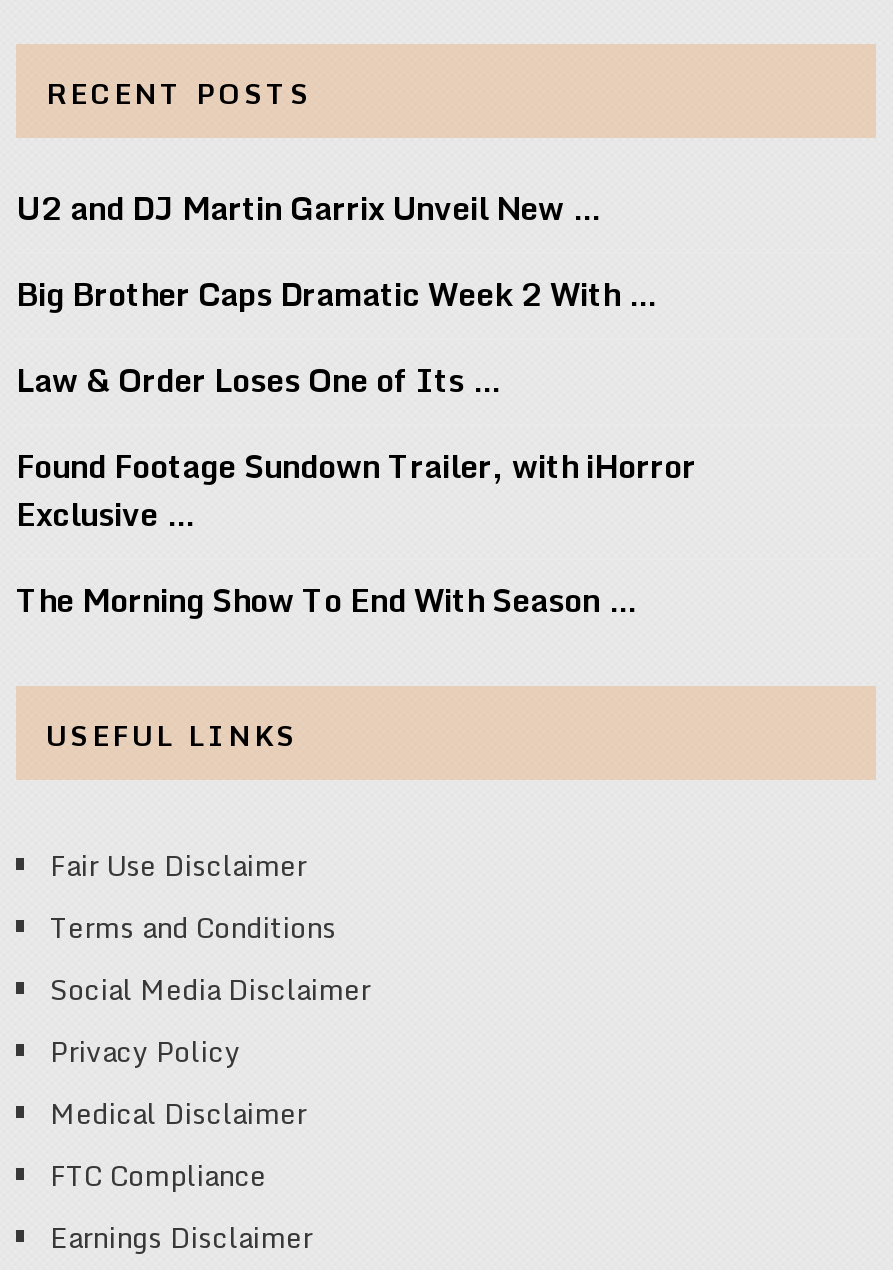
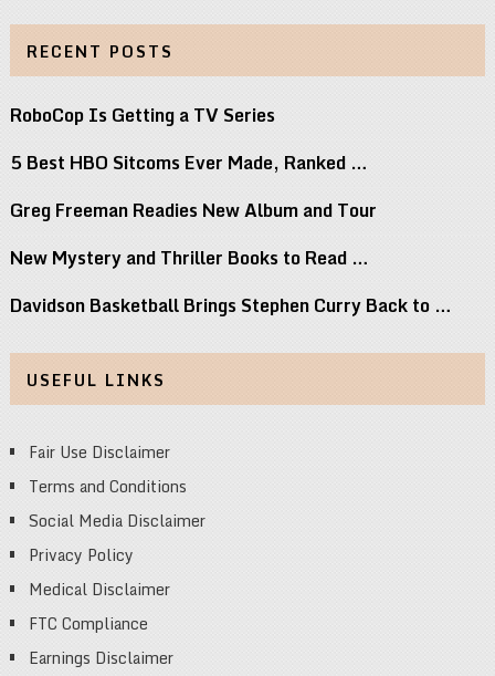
[16,182,604,234] U2 and DJ Martin Garrix Unveil New … -> [10,101,275,130] RoboCop Is Getting a TV Series
[16,268,660,320] Big Brother Caps Dramatic Week 2 With … -> [10,148,368,177] 5 Best HBO Sitcoms Ever Made, Ranked …
[16,354,504,406] Law & Order Loses One of Its … -> [10,196,377,225] Greg Freeman Readies New Album and Tour
[16,440,696,540] Found Footage Sundown Trailer, with iHorror | Exclusive … -> [10,244,369,272] New Mystery and Thriller Books to Read …
[16,574,640,626] The Morning Show To End With Season … -> [10,291,452,320] Davidson Basketball Brings Stephen Curry Back to …

